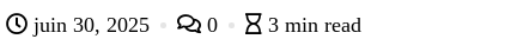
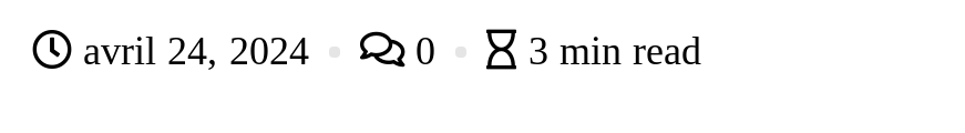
[28,13,361,36] juin 30, 2025 0 3 min read -> [72,28,701,72] avril 24, 2024 0 3 min read

